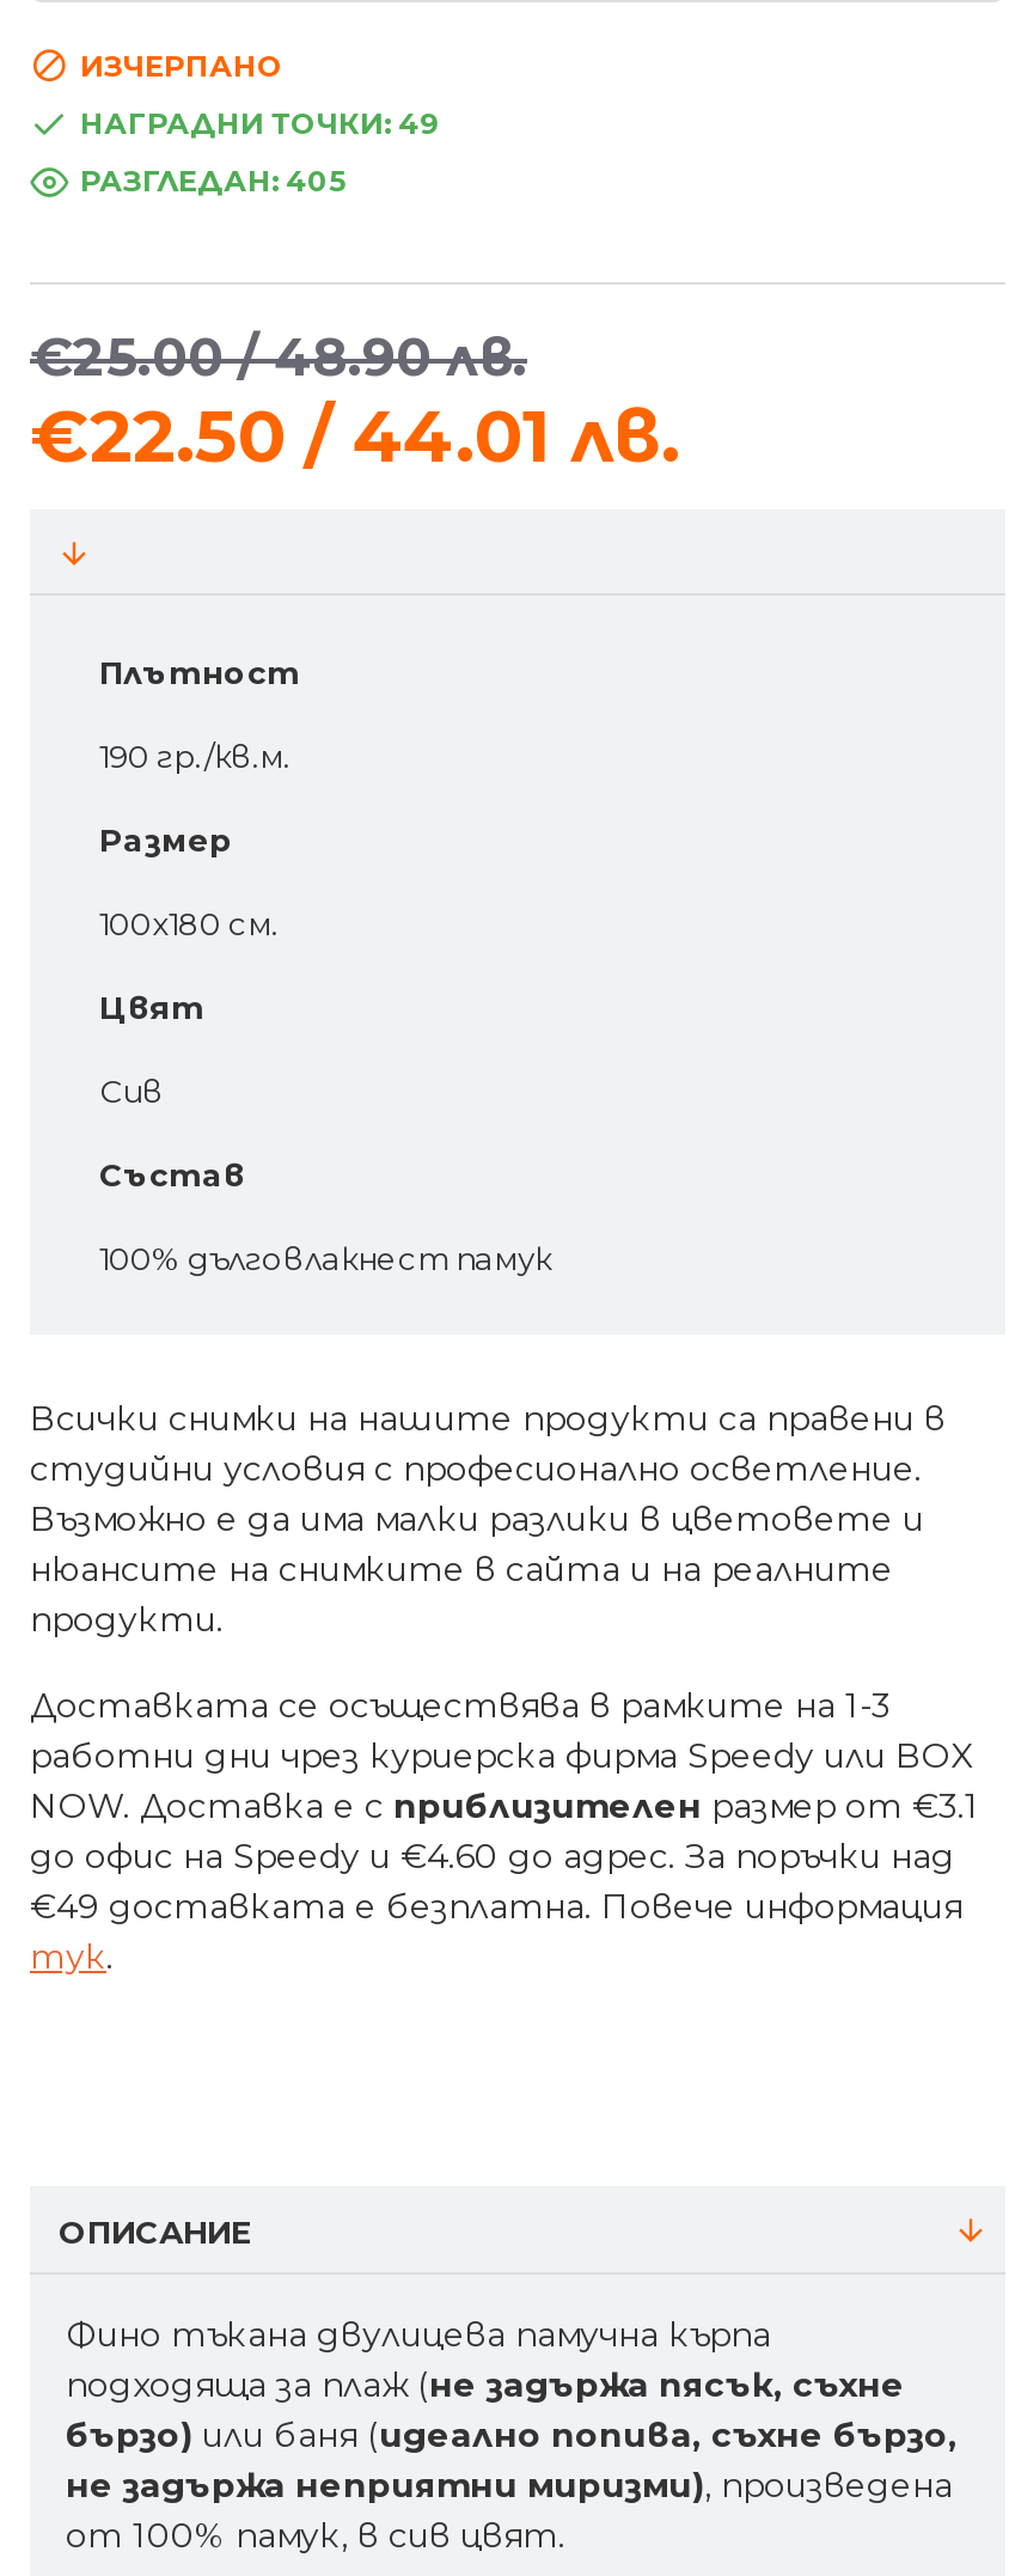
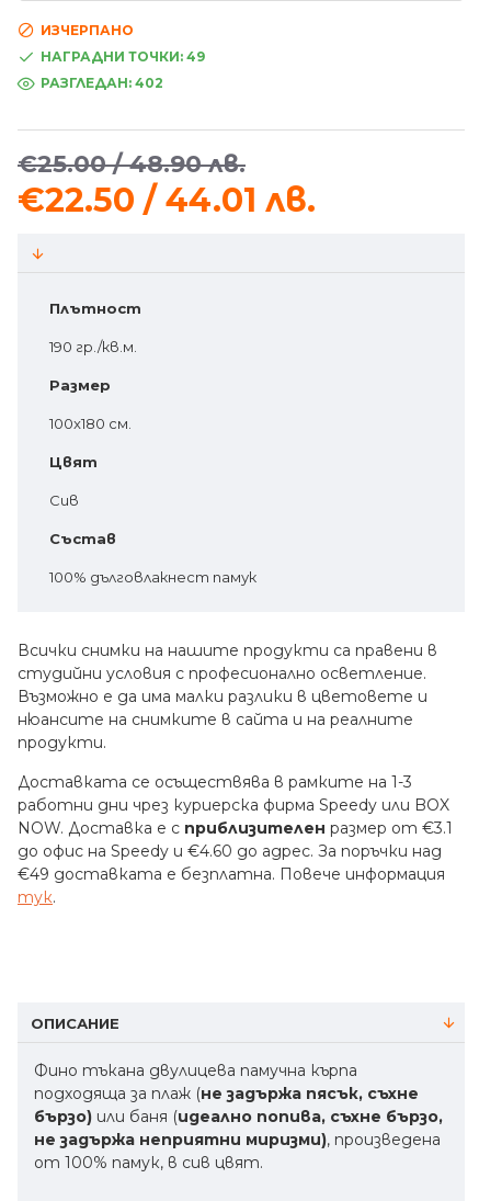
[80,162,345,198] РАЗГЛЕДАН: 405 -> [41,74,163,91] РАЗГЛЕДАН: 402

